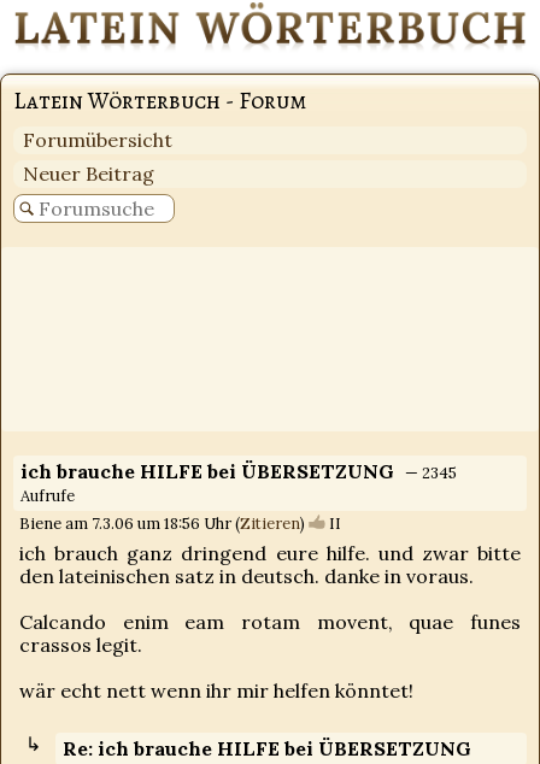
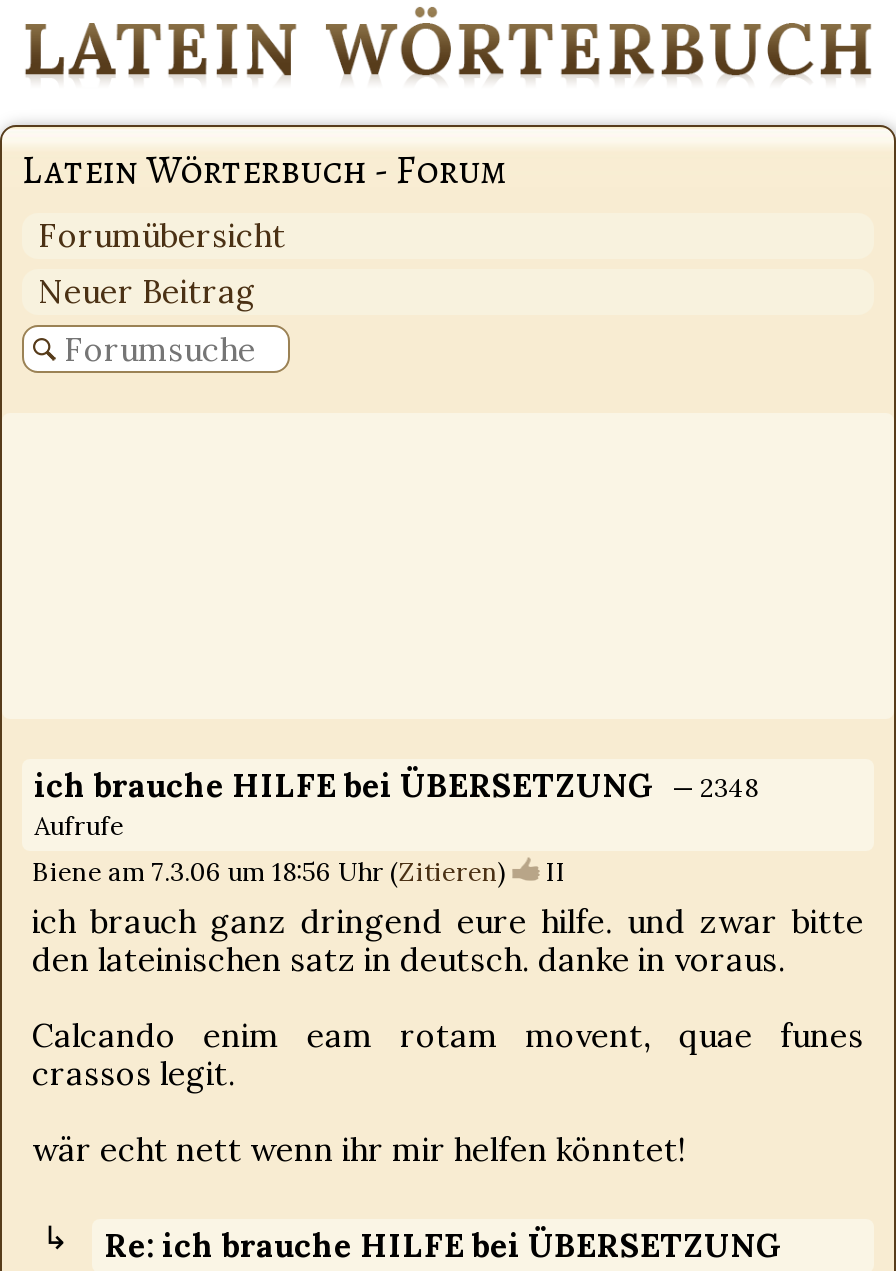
[20,459,457,483] ich brauche HILFE bei ÜBERSETZUNG — 2345 -> [34,765,758,805] ich brauche HILFE bei ÜBERSETZUNG — 2348

